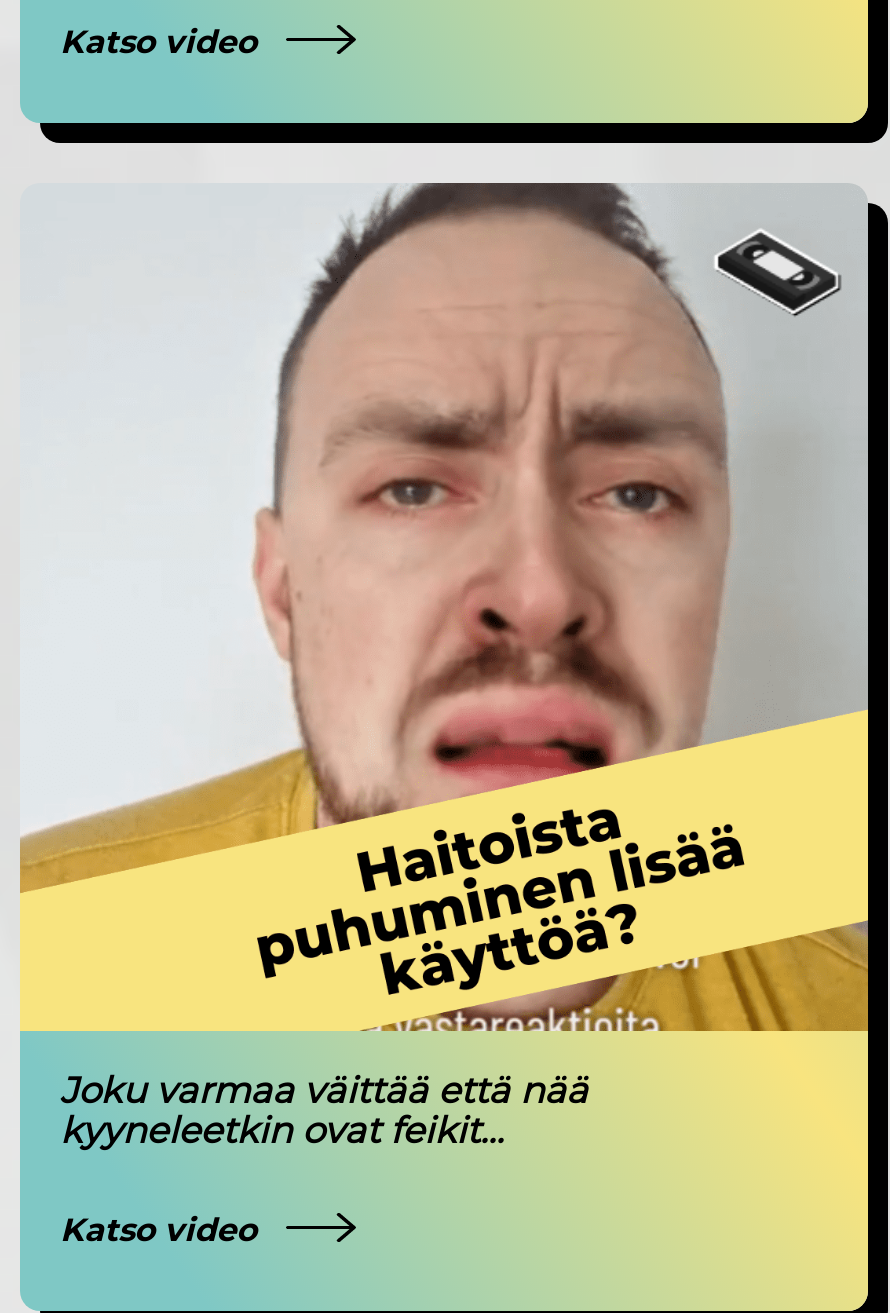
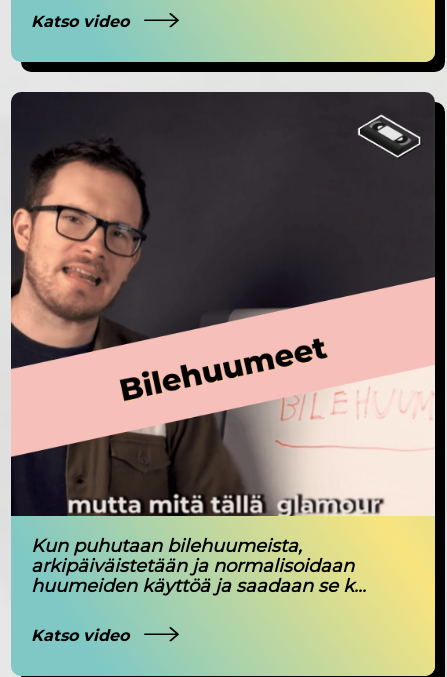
[20,183,870,1153] [image] | Joku varmaa väittää että nää | kyyneleetkin ovat feikit... -> [10,91,436,597] [image] | Kun puhutaan bilehuumeista, | arkipäiväistetään ja normalisoidaan | huumeiden käyttöä ja saadaan se k...

